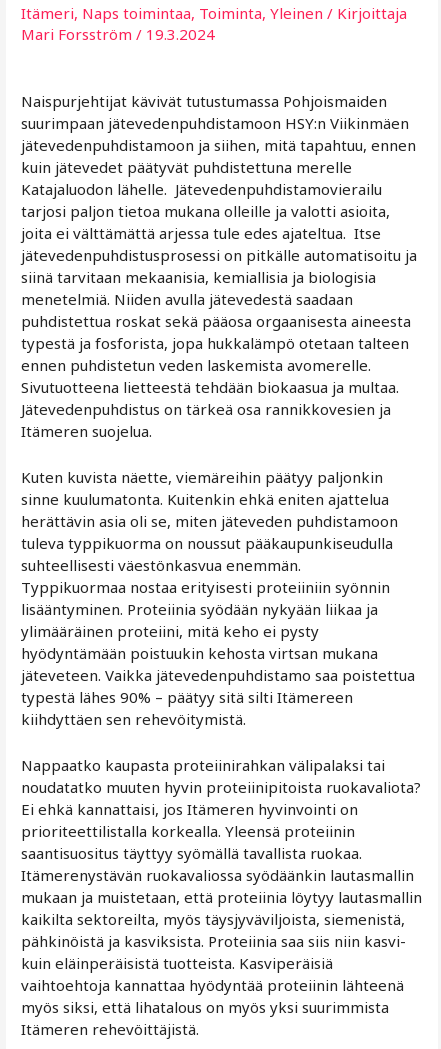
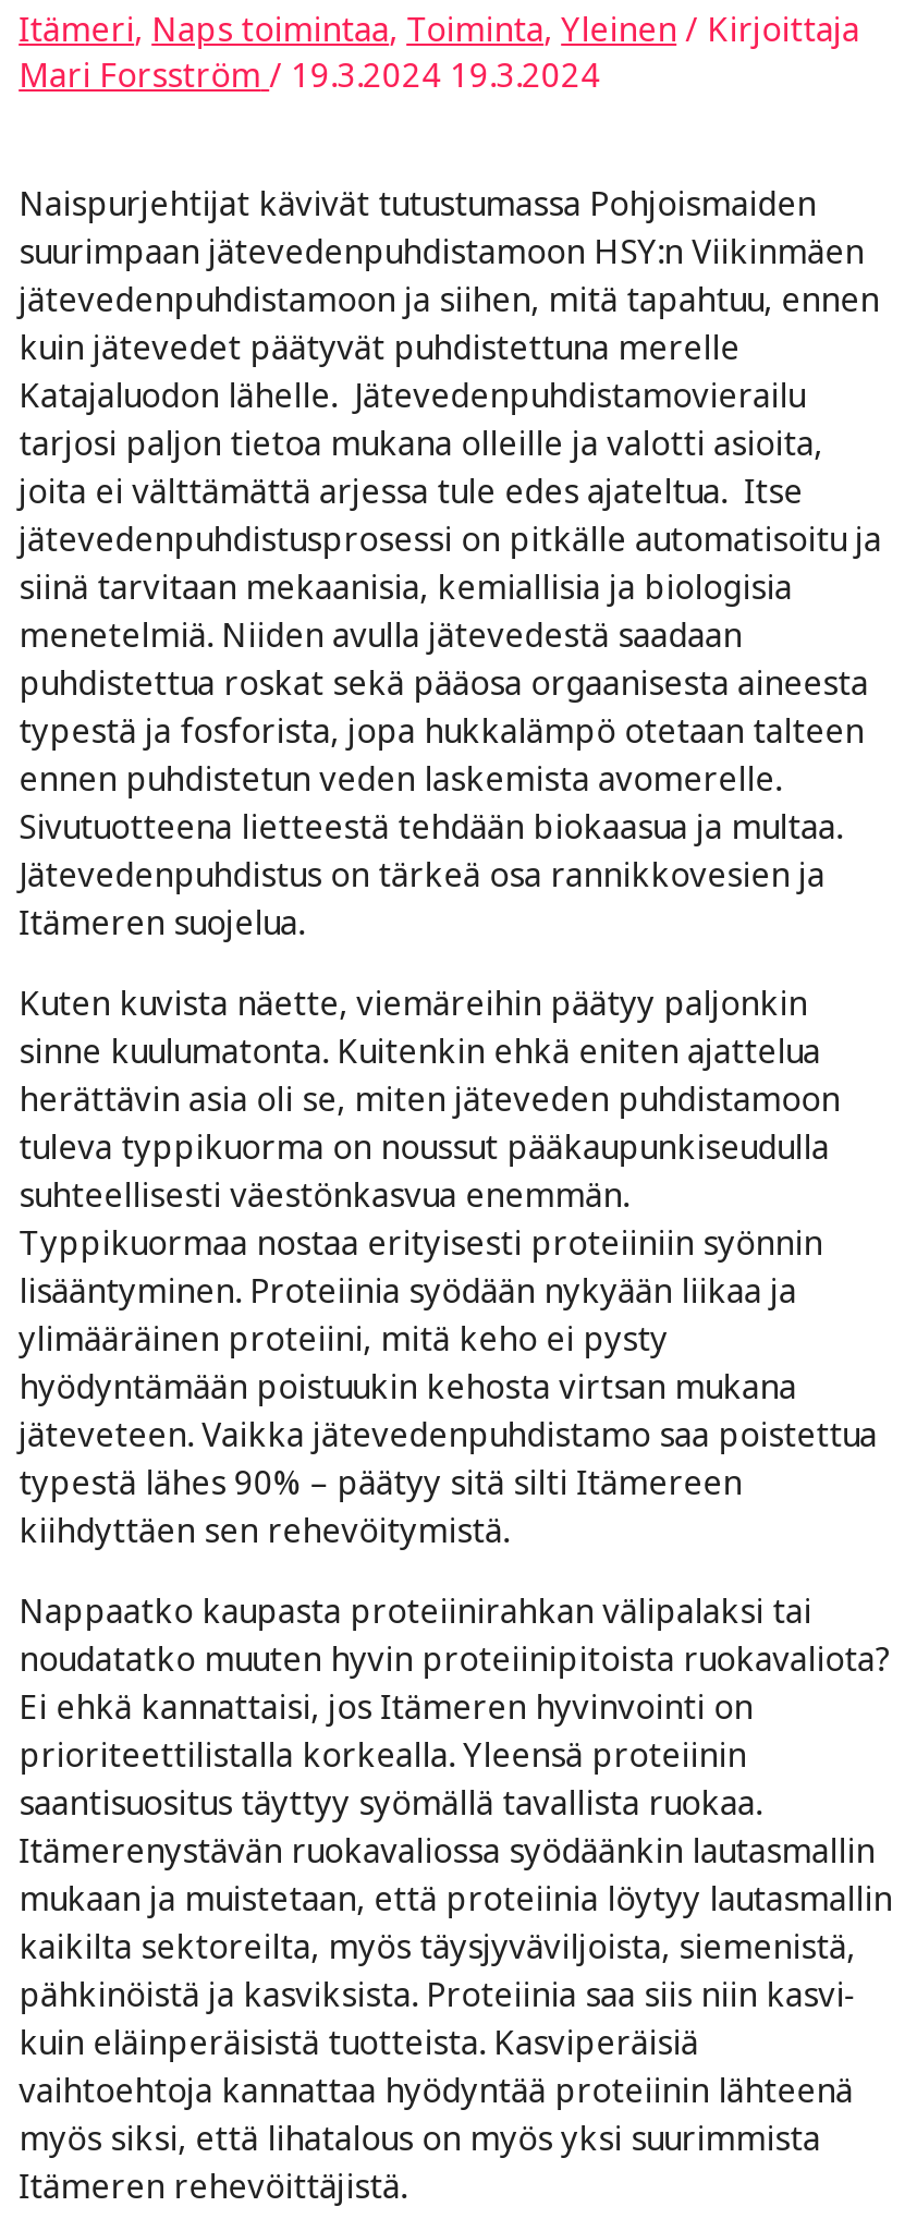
[21,24,215,44] Mari Forsström / 19.3.2024 -> [19,52,600,96] Mari Forsström / 19.3.2024 19.3.2024

